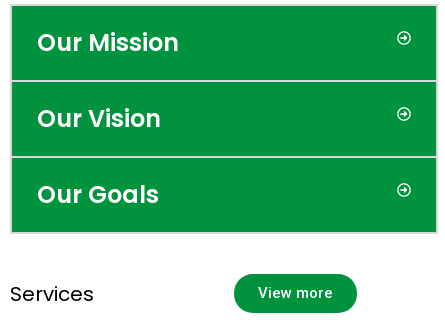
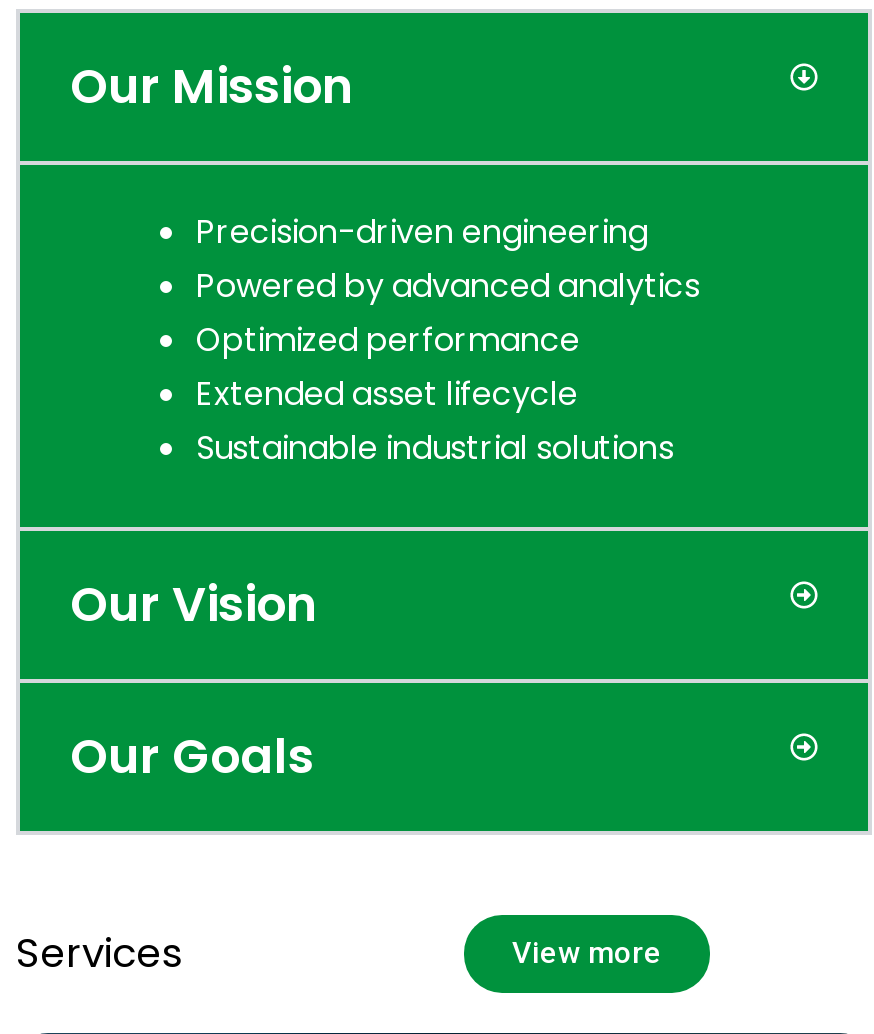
none -> [196,208,700,470] Precision-driven engineering | Powered by advanced analytics | Optimized performance | Extended asset lifecycle | Sustainable industrial solutions

